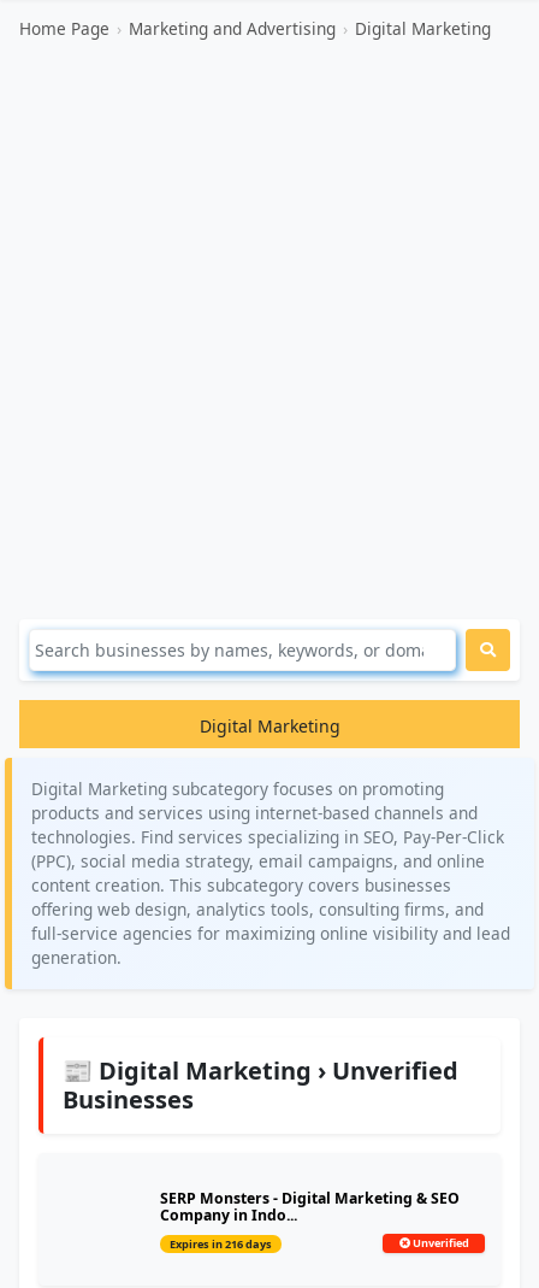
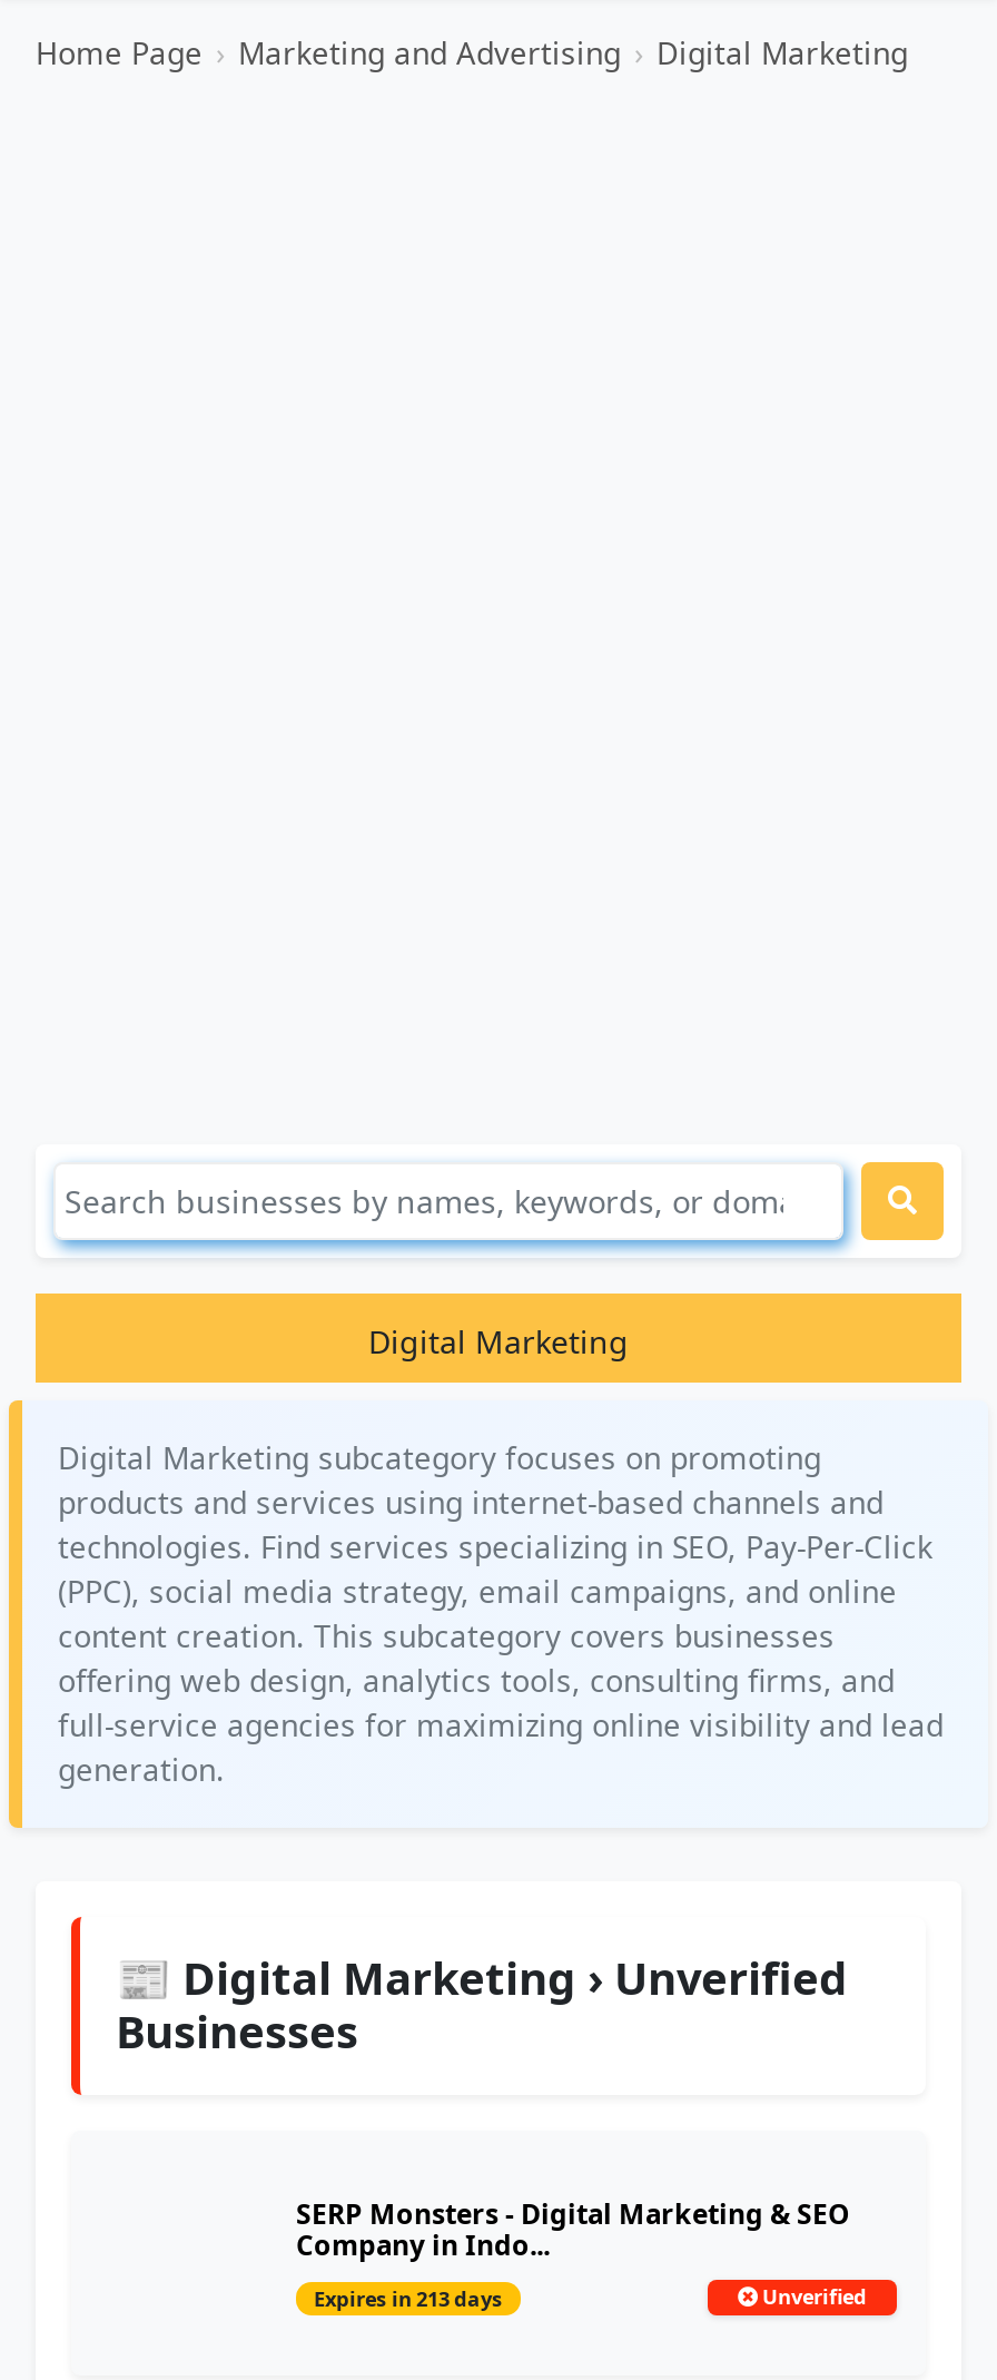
[170,1236,272,1252] Expires in 216 days -> [314,2284,503,2313] Expires in 213 days

